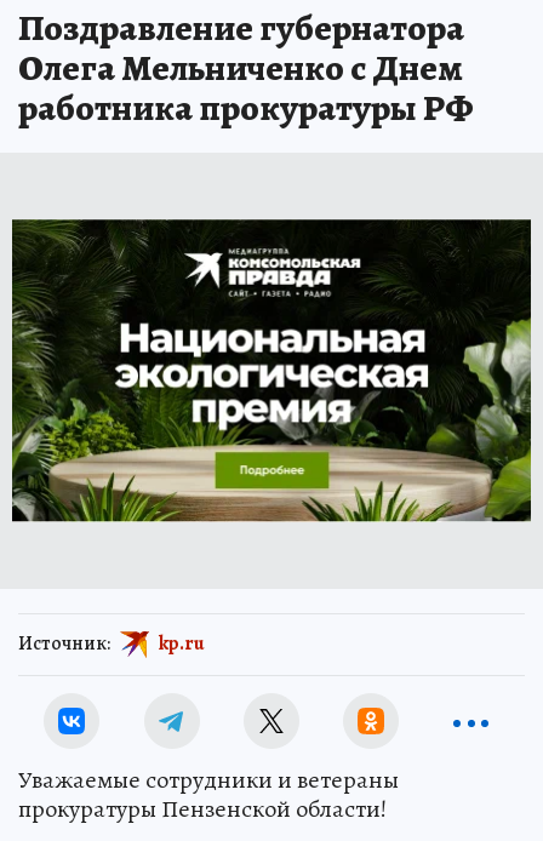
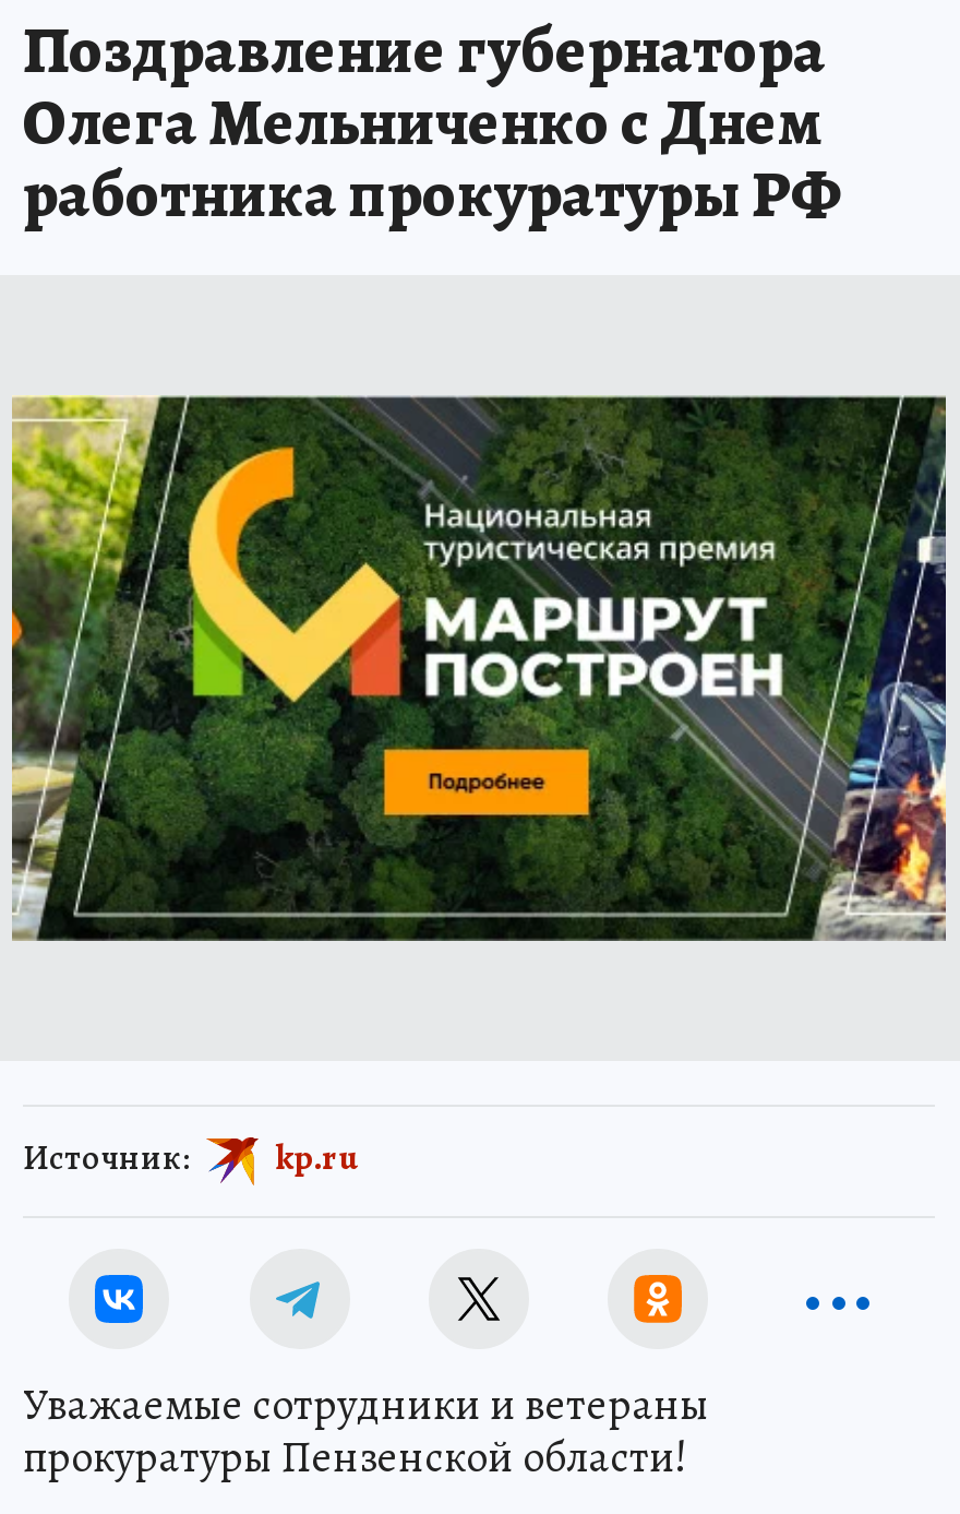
[11,218,532,522] [image] -> [10,395,948,943] [image]

